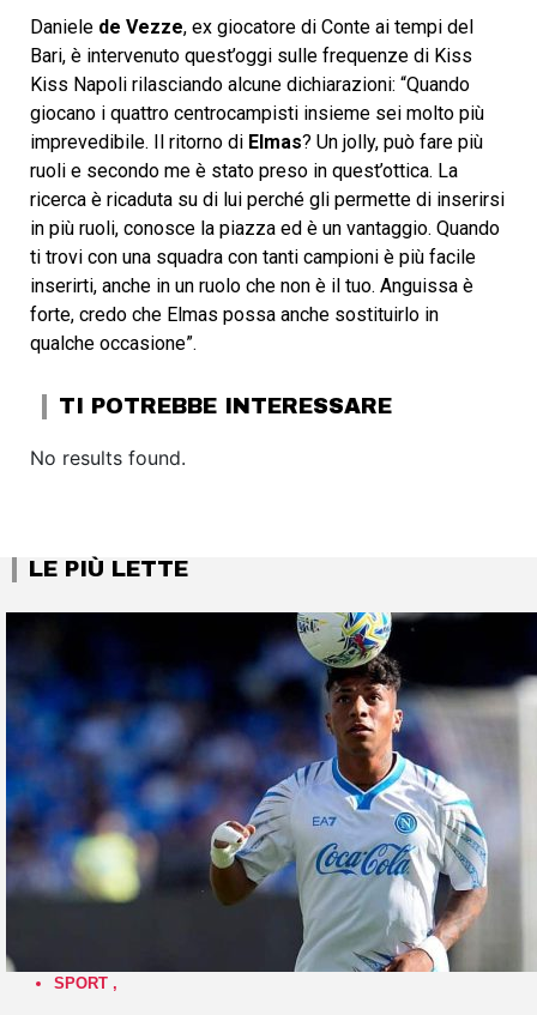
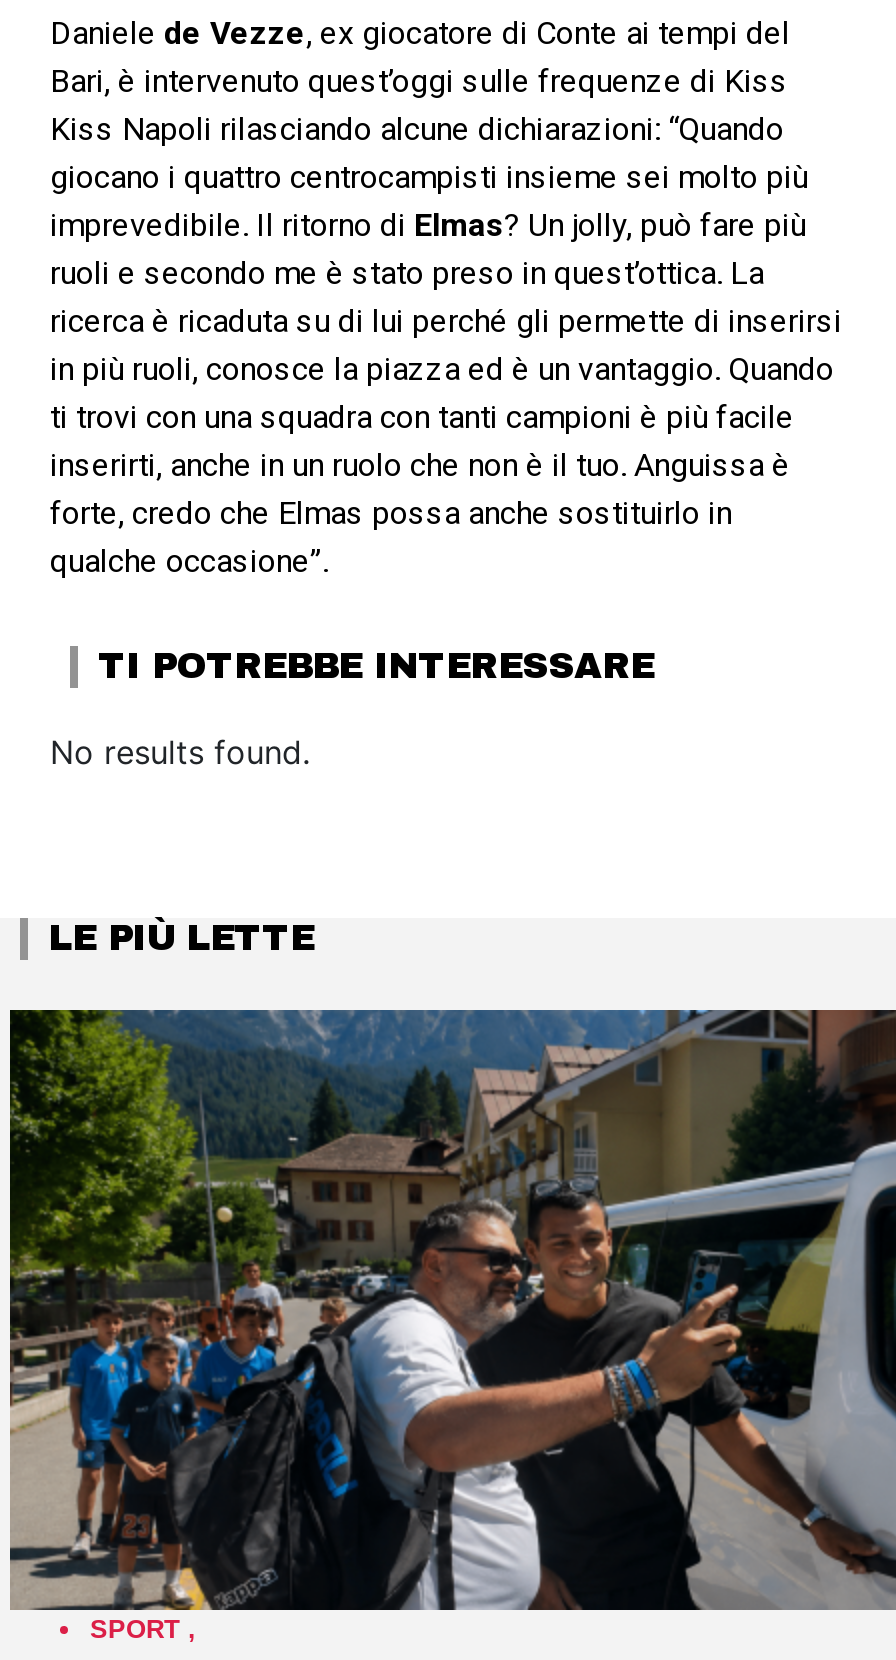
[5,611,533,973] [image] -> [8,1008,890,1612] [image]

